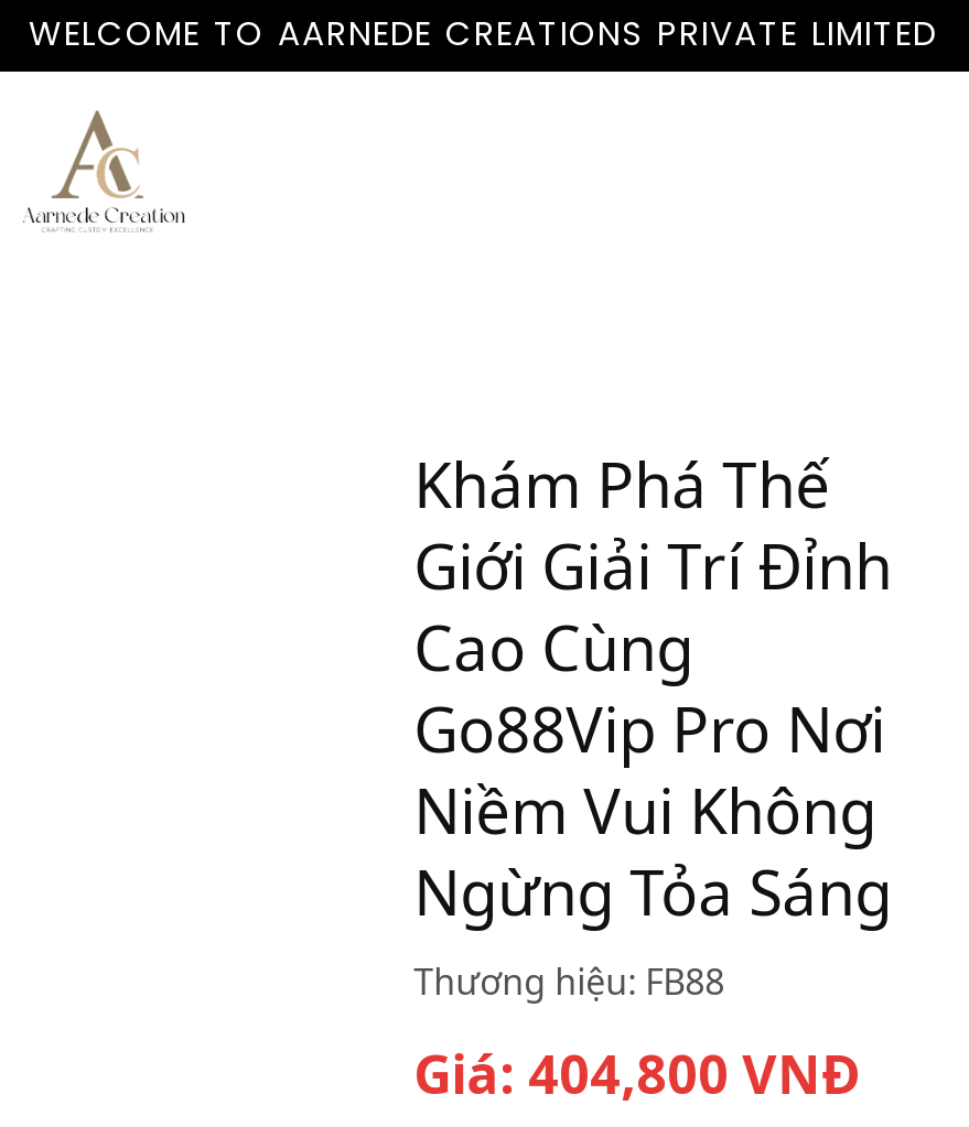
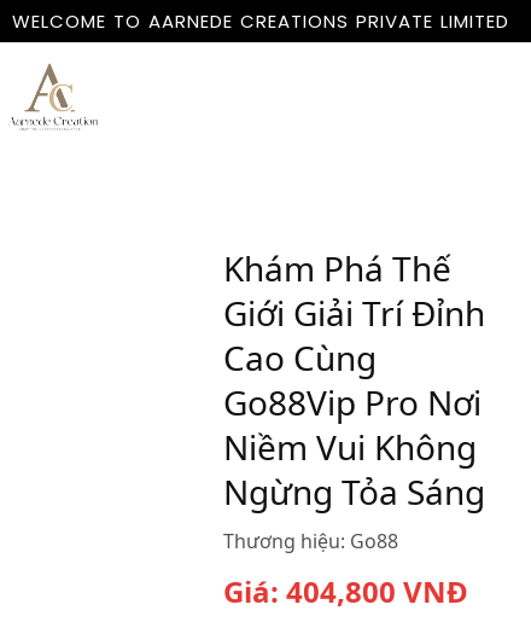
[414,957,725,1005] Thương hiệu: FB88 -> [223,528,398,554] Thương hiệu: Go88

